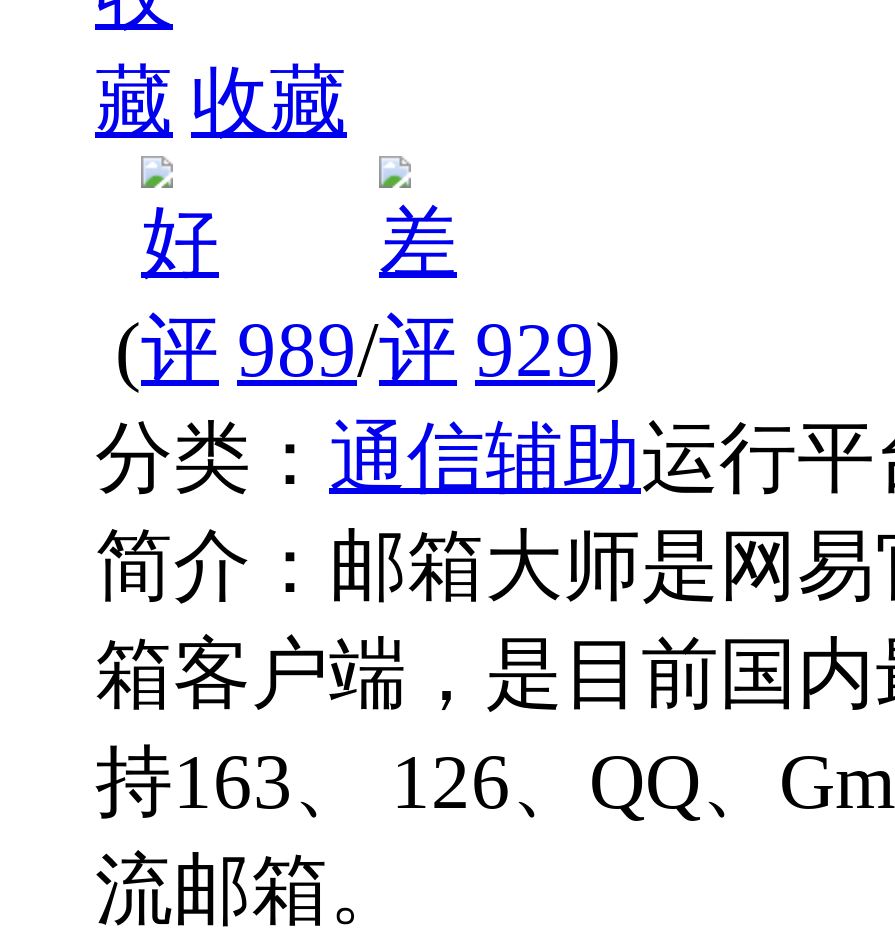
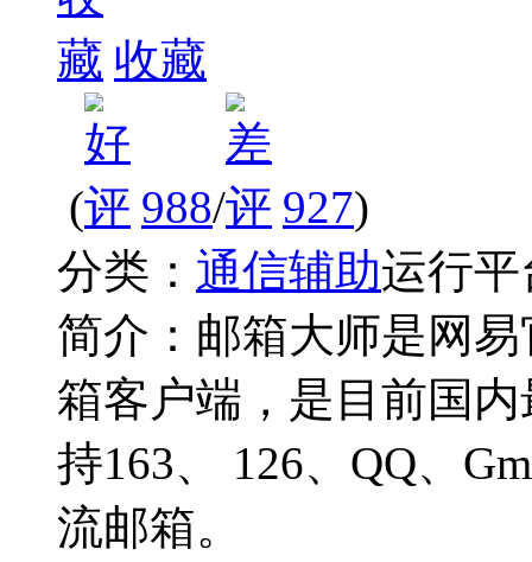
[237,305,379,391] 989/ -> [141,181,226,232] 988/
[475,305,621,391] 929) -> [283,181,369,232] 927)

